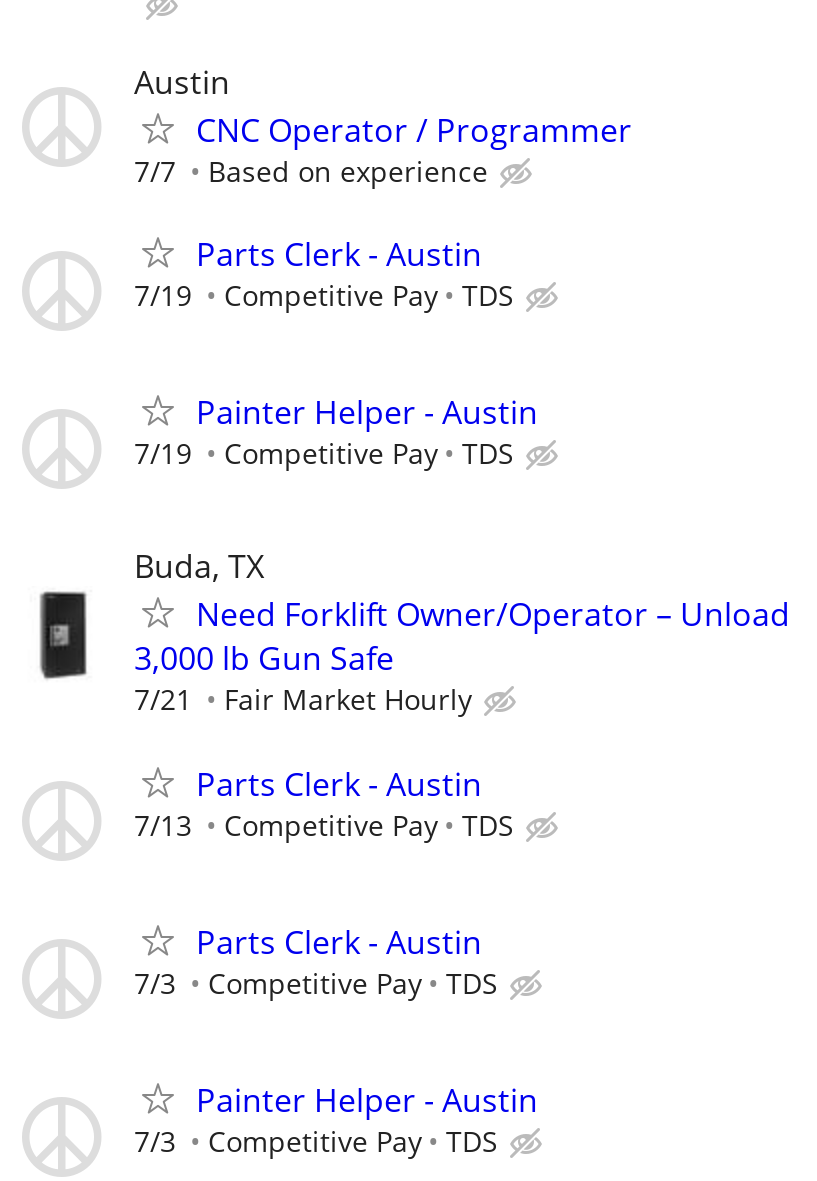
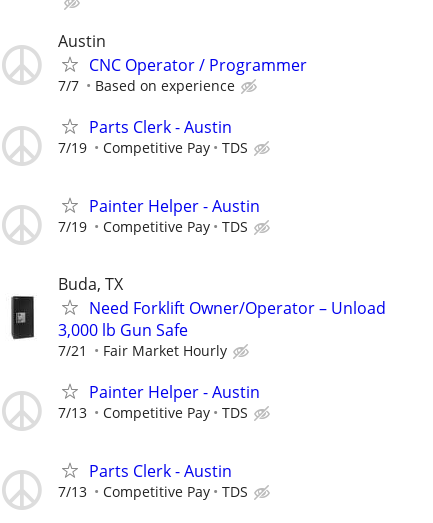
[196,762,482,806] Parts Clerk - Austin -> [89,381,260,403] Painter Helper - Austin
[134,964,538,1160] 7/3 | Competitive Pay | TDS | Painter Helper - Austin | 7/3 -> [58,482,87,501] 7/13

